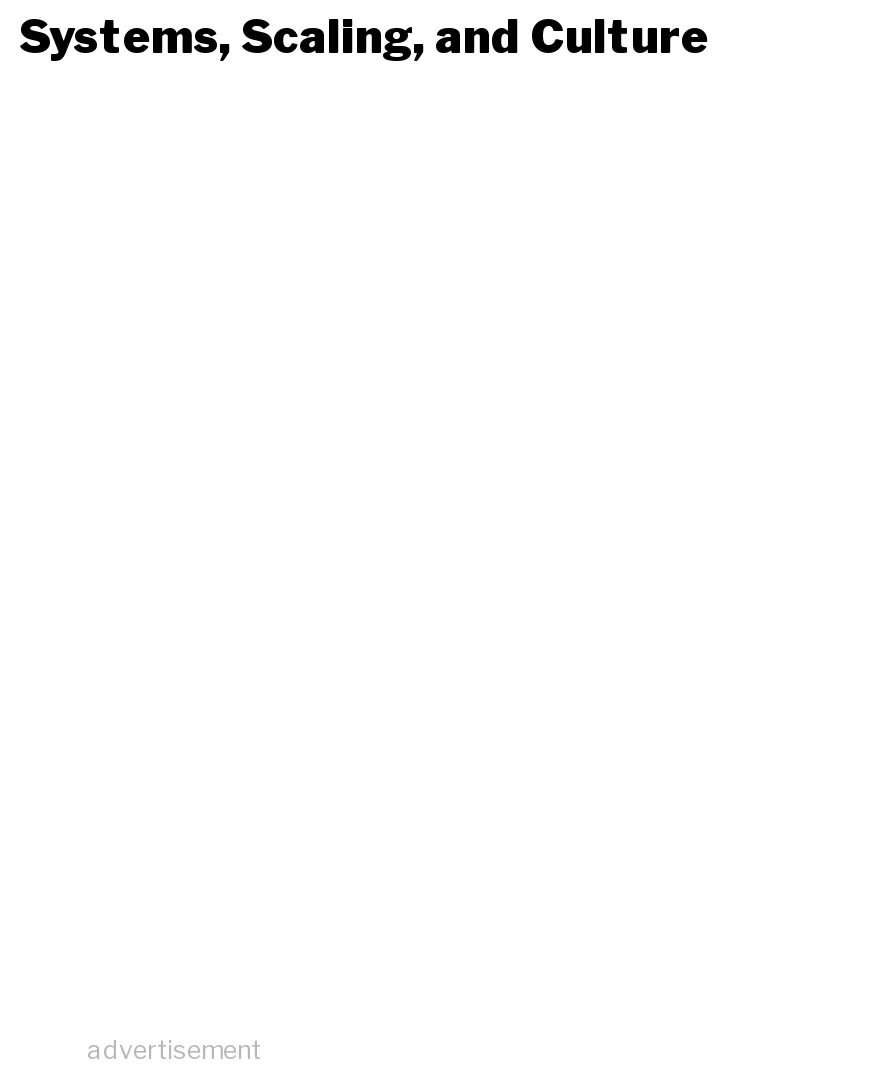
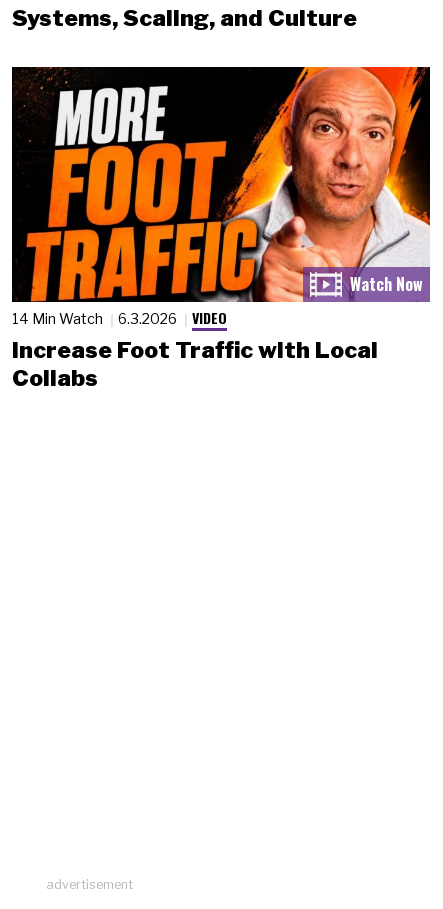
none -> [11,66,431,392] [image] | 14 Min Watch | 6.3.2026 | VIDEO | Increase Foot Traffic with Local | Collabs

